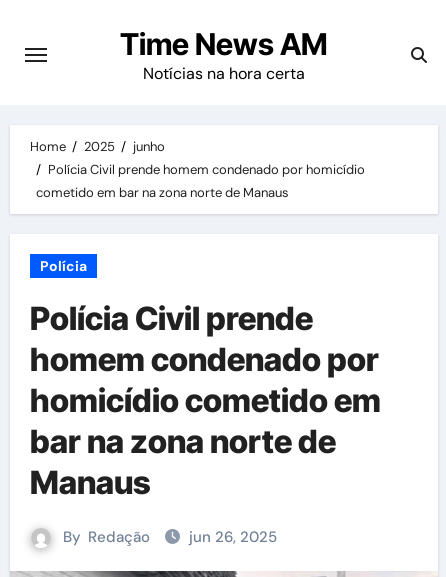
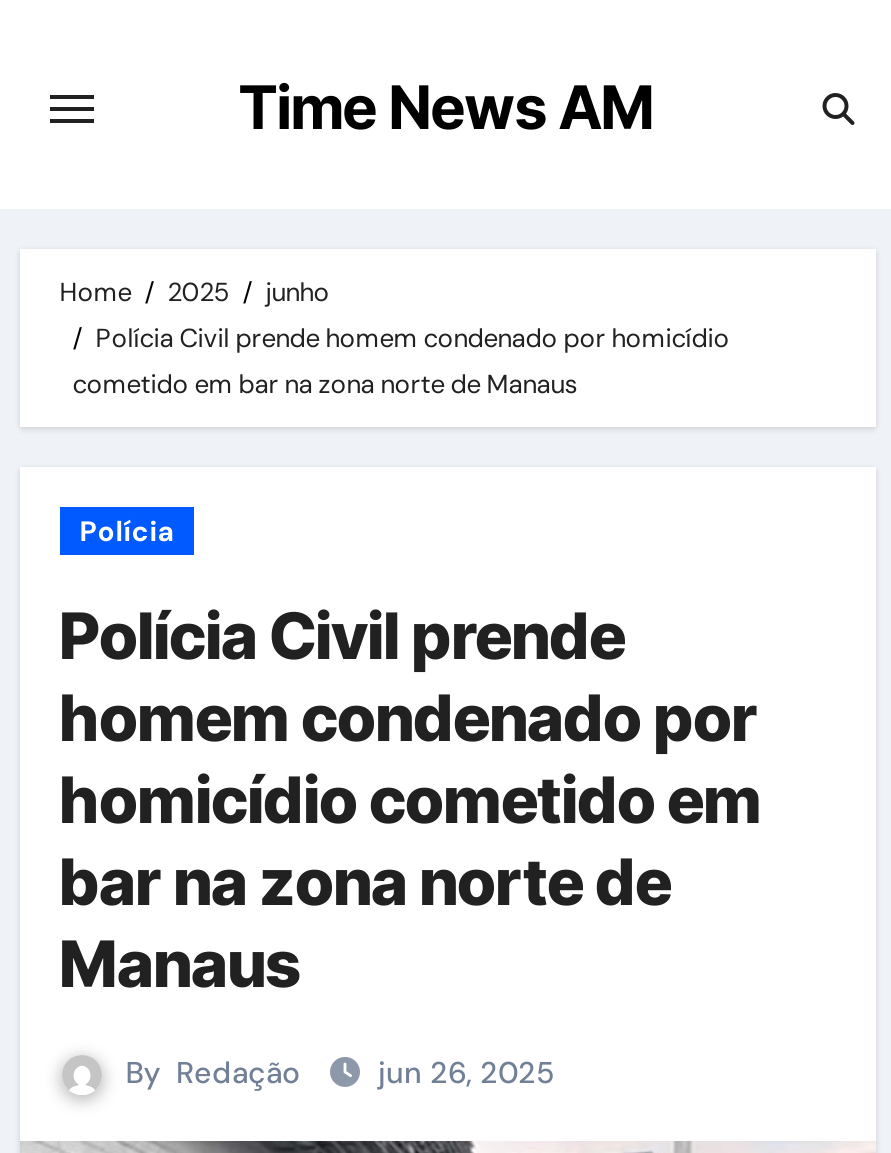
[142,63,304,84] Notícias na hora certa -> none

